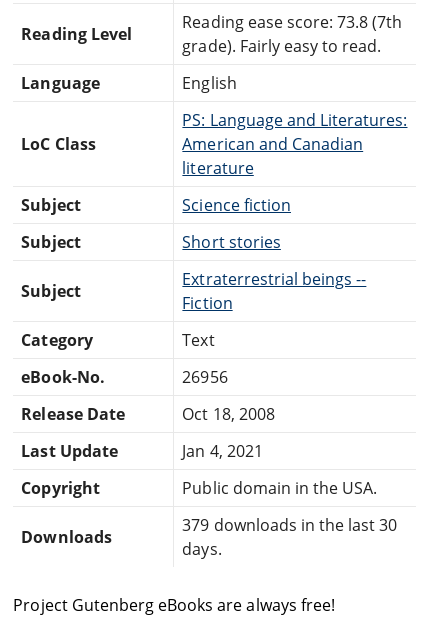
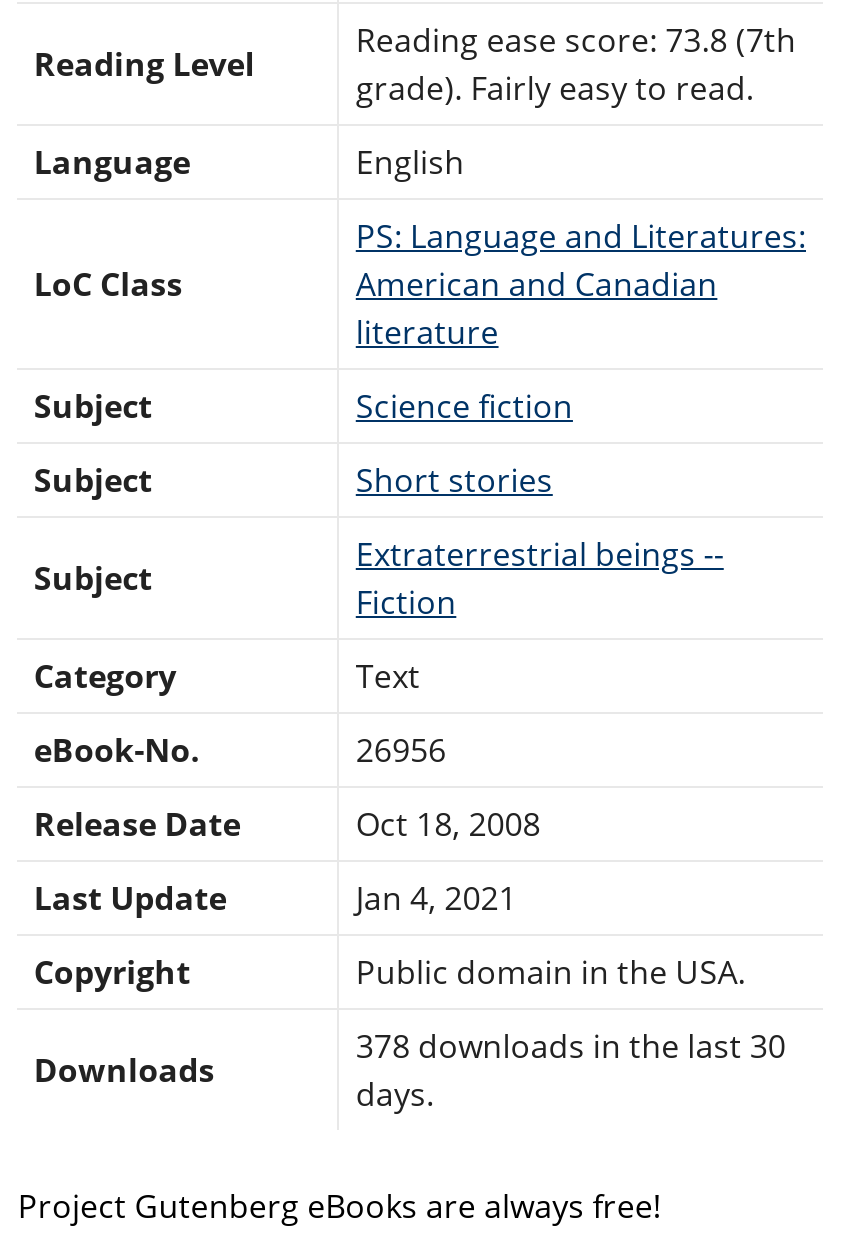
[182,514,397,536] 379 downloads in the last 30 -> [356,1023,786,1067] 378 downloads in the last 30

